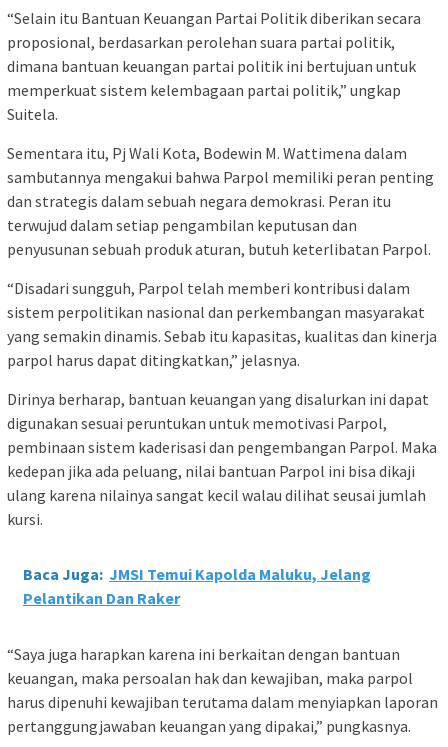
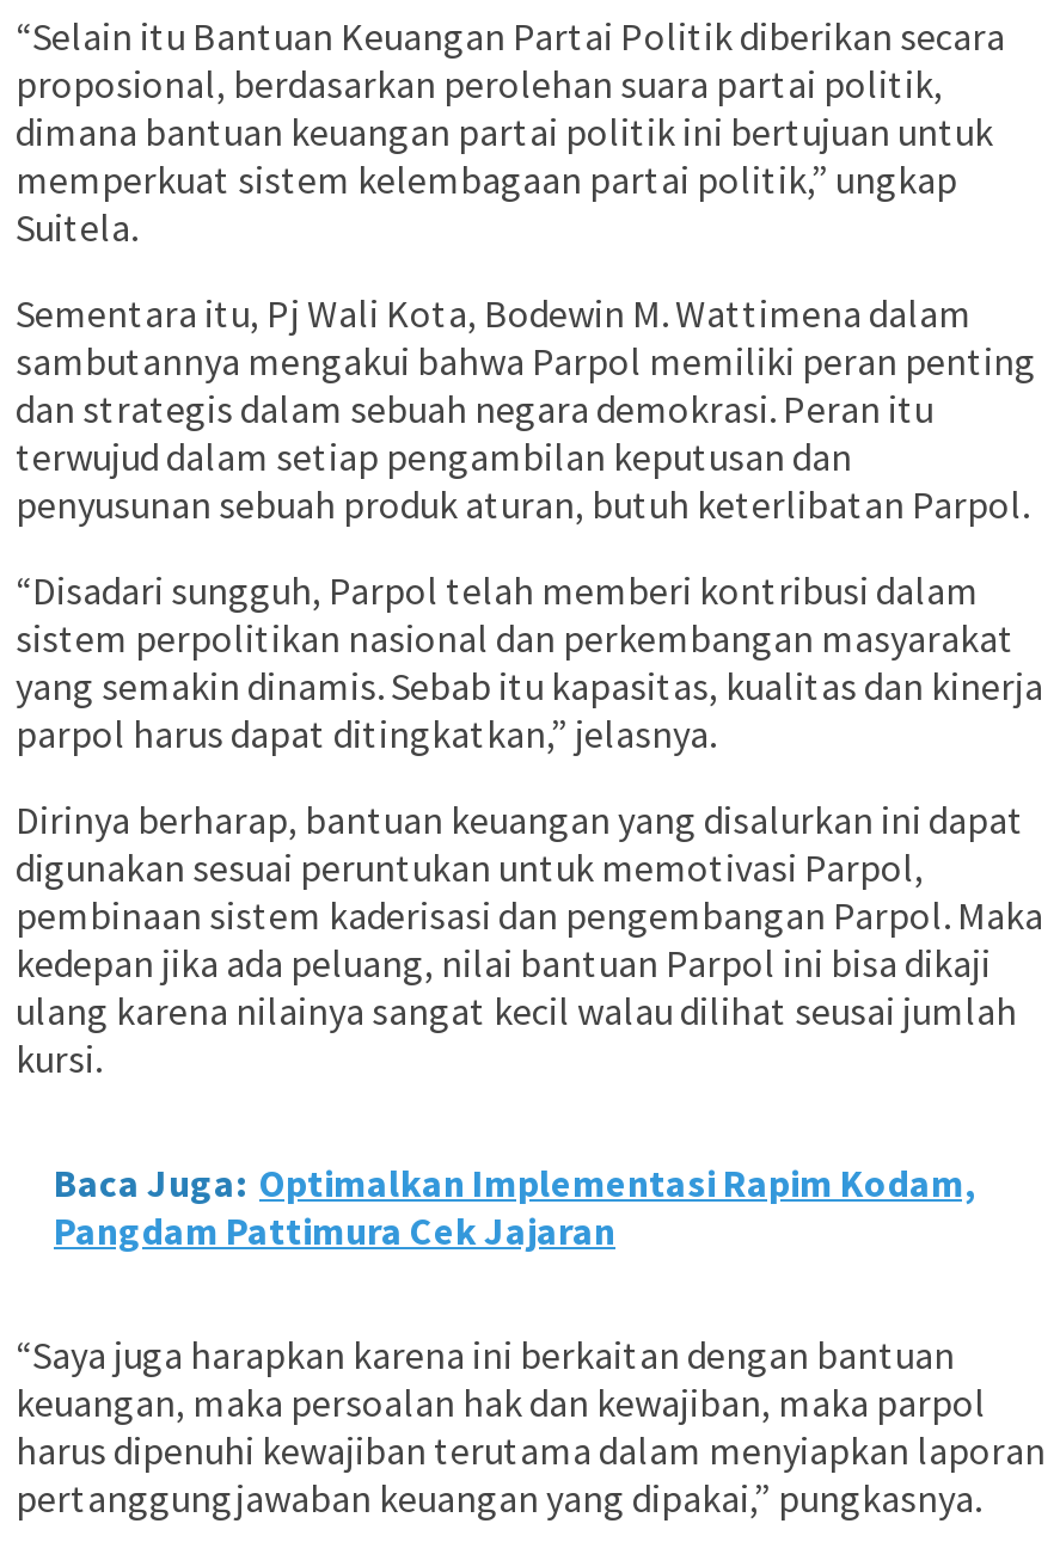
[23,564,371,608] Baca Juga: JMSI Temui Kapolda Maluku, Jelang | Pelantikan Dan Raker -> [54,1159,976,1254] Baca Juga: Optimalkan Implementasi Rapim Kodam, | Pangdam Pattimura Cek Jajaran

